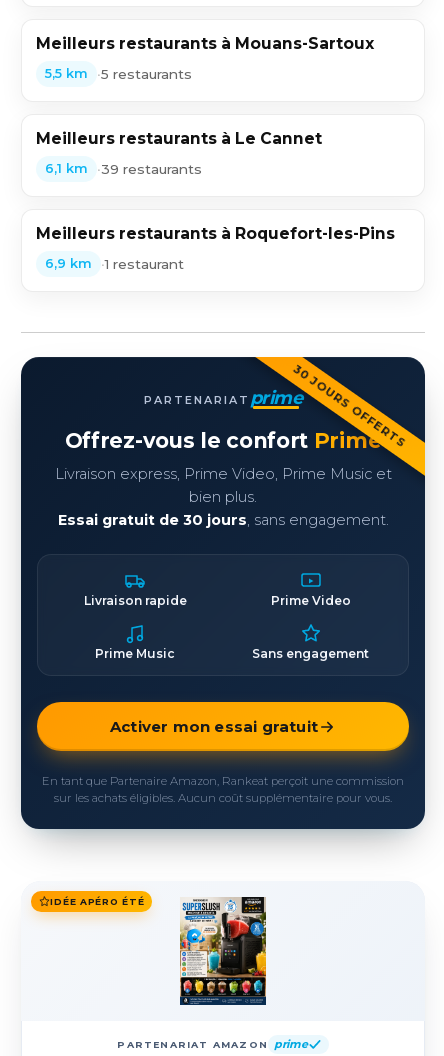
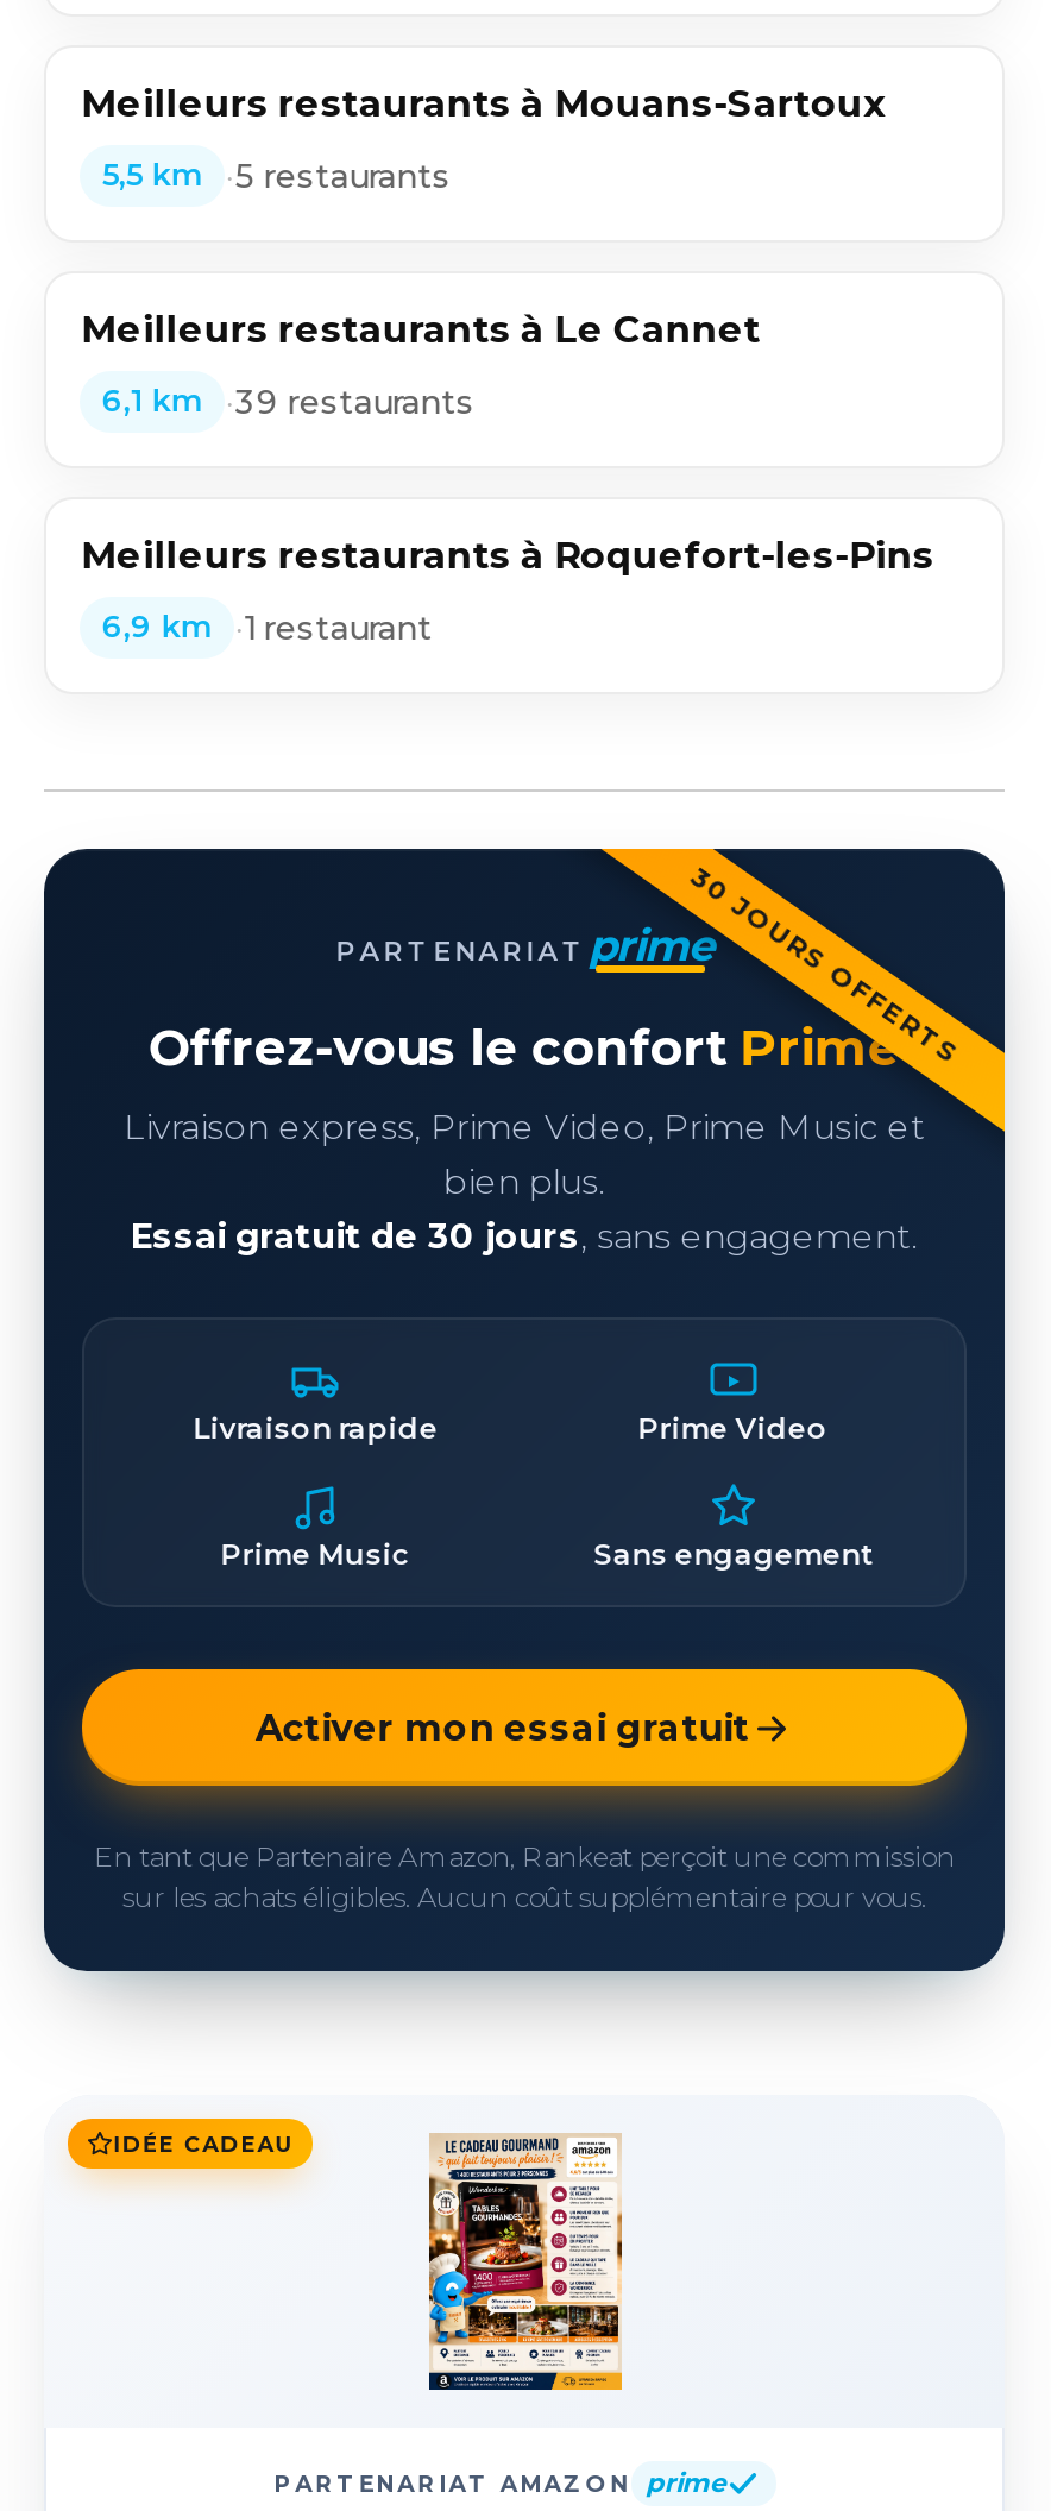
[50,896,144,907] IDÉE APÉRO ÉTÉ -> [114,2131,294,2157] IDÉE CADEAU
[179,896,267,1006] [image] -> [422,2133,627,2392] [image]

